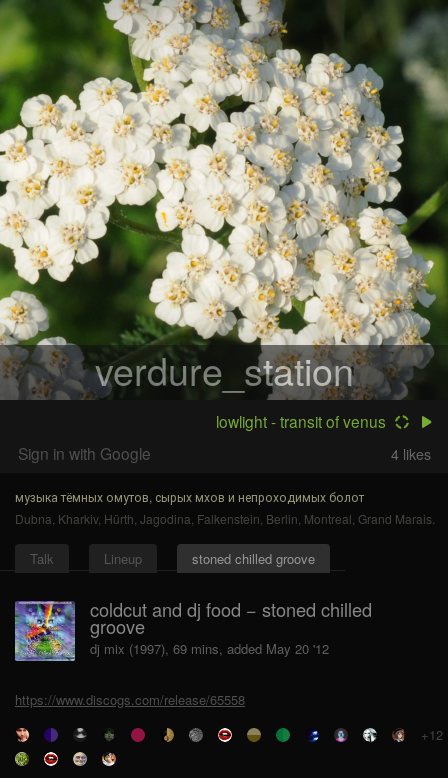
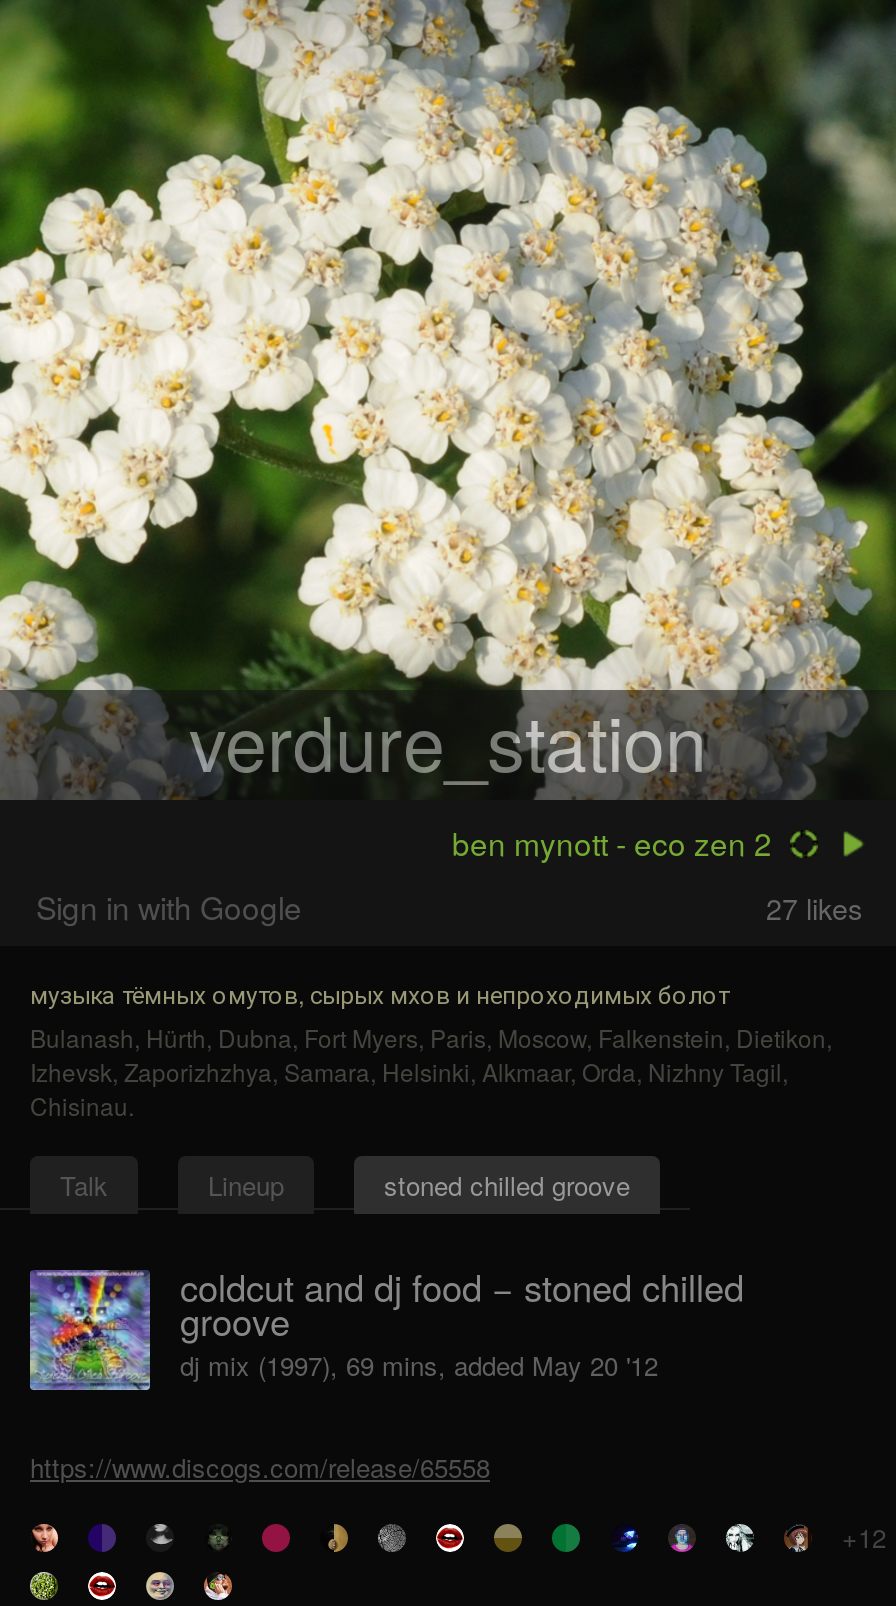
[216,410,386,432] lowlight - transit of venus -> [452,820,772,864] ben mynott - eco zen 2
[391,444,431,464] 4 likes -> [766,888,862,928] 27 likes
[15,510,435,527] Dubna, Kharkiv, Hürth, Jagodina, Falkenstein, Berlin, Montreal, Grand Marais. -> [30,1020,832,1122] Bulanash, Hürth, Dubna, Fort Myers, Paris, Moscow, Falkenstein, Dietikon, | Izhevsk, Zaporizhzhya, Samara, Helsinki, Alkmaar, Orda, Nizhny Tagil, | Chisinau.

